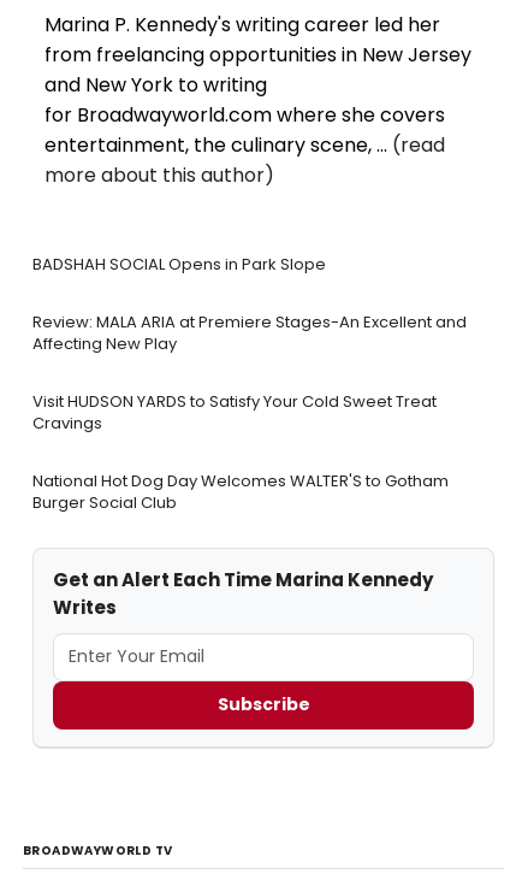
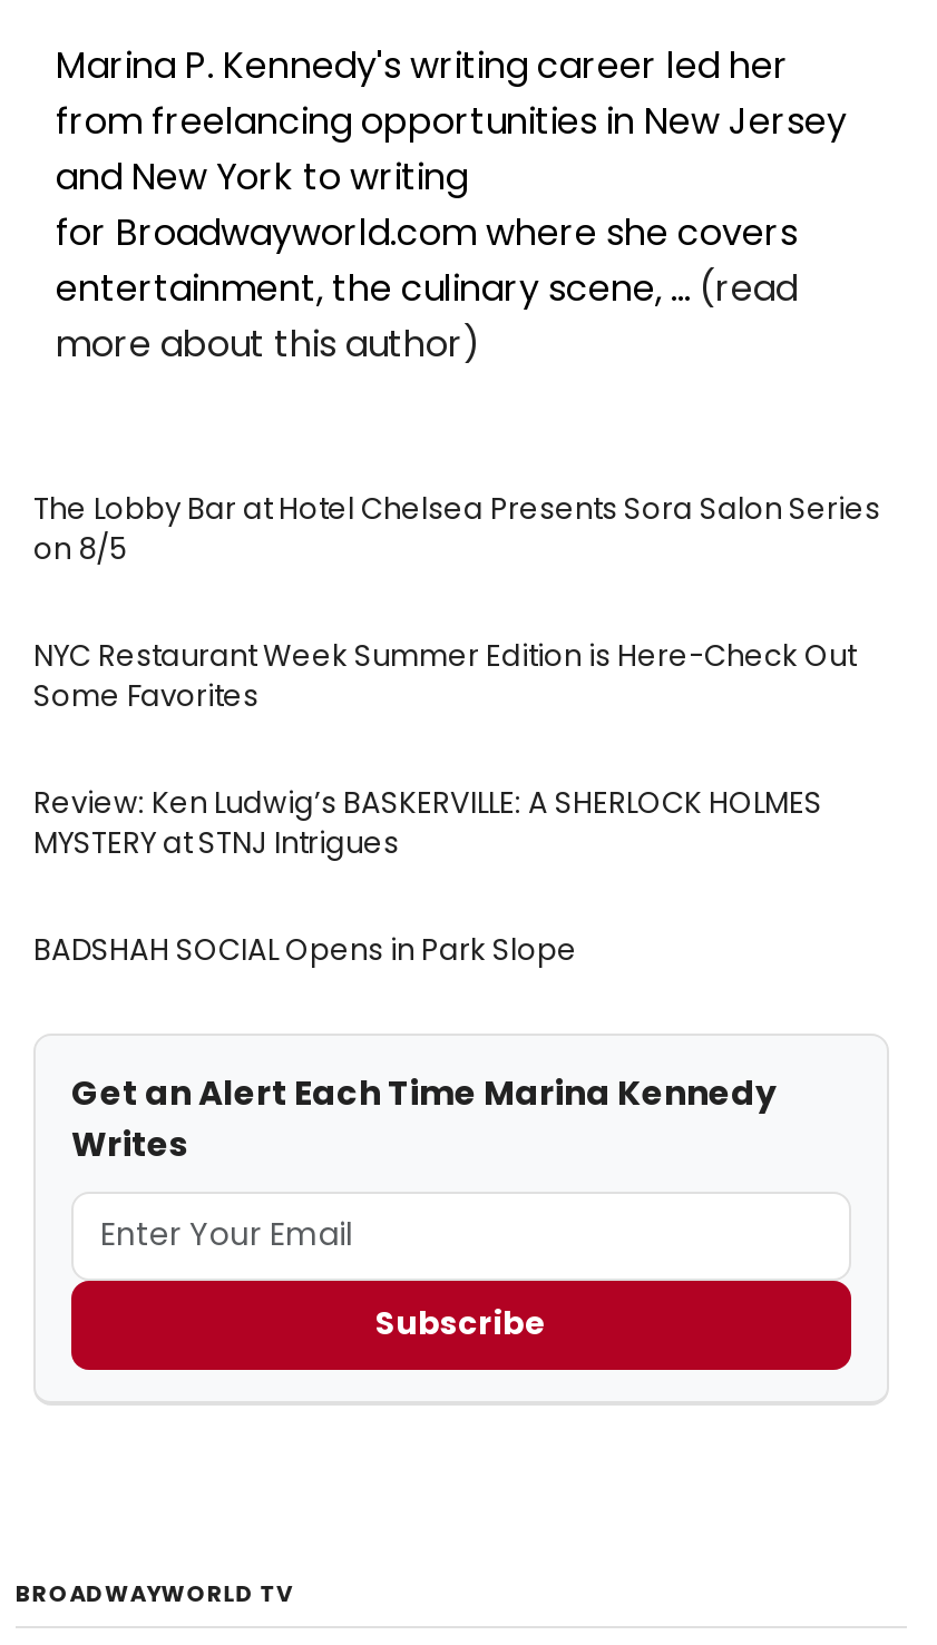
none -> [33,488,880,864] The Lobby Bar at Hotel Chelsea Presents Sora Salon Series | on 8/5 | NYC Restaurant Week Summer Edition is Here-Check Out | Some Favorites | Review: Ken Ludwig’s BASKERVILLE: A SHERLOCK HOLMES | MYSTERY at STNJ Intrigues
moved [32,253,326,276] -> [33,929,577,971]: BADSHAH SOCIAL Opens in Park Slope
[32,310,467,514] Review: MALA ARIA at Premiere Stages-An Excellent and | Affecting New Play | Visit HUDSON YARDS to Satisfy Your Cold Sweet Treat | Cravings | National Hot Dog Day Welcomes WALTER'S to Gotham | Burger Social Club -> none

